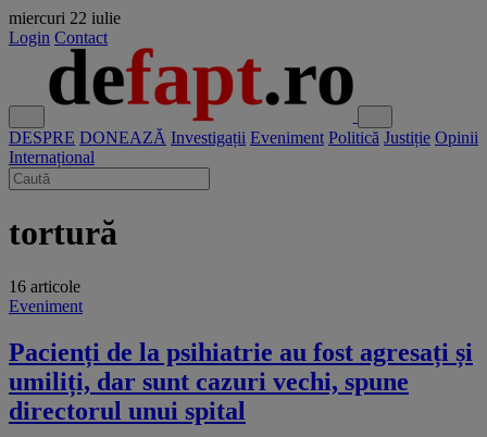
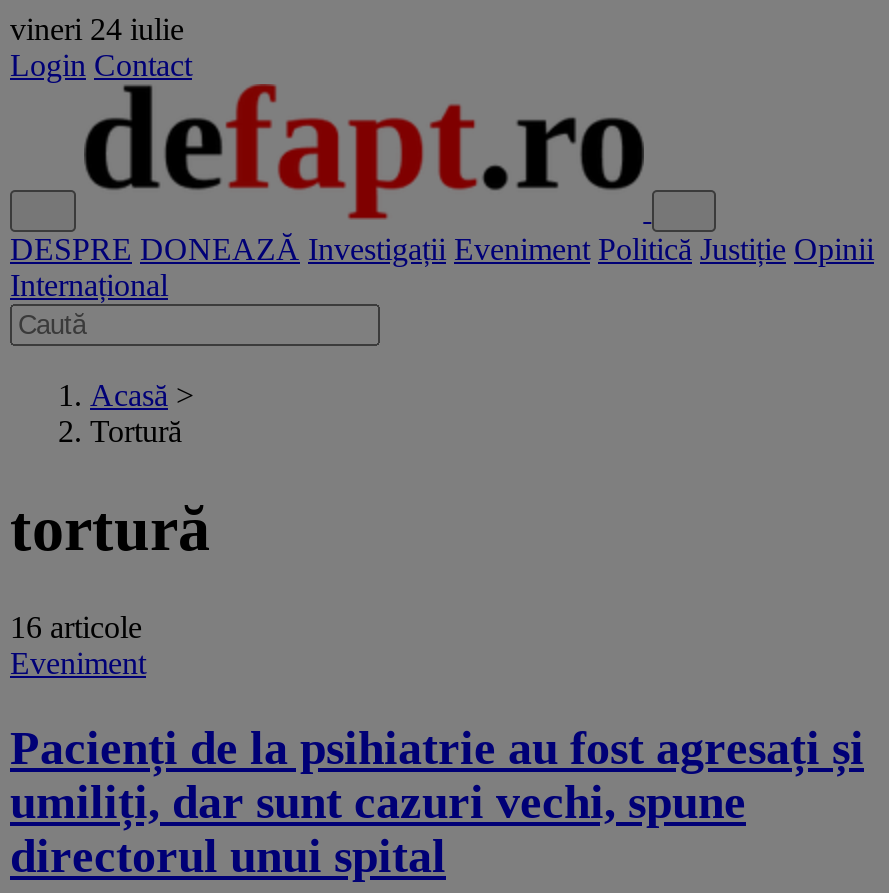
[9,9,121,27] miercuri 22 iulie -> [10,12,184,46] vineri 24 iulie
none -> [90,378,194,448] Acasă > | Tortură

